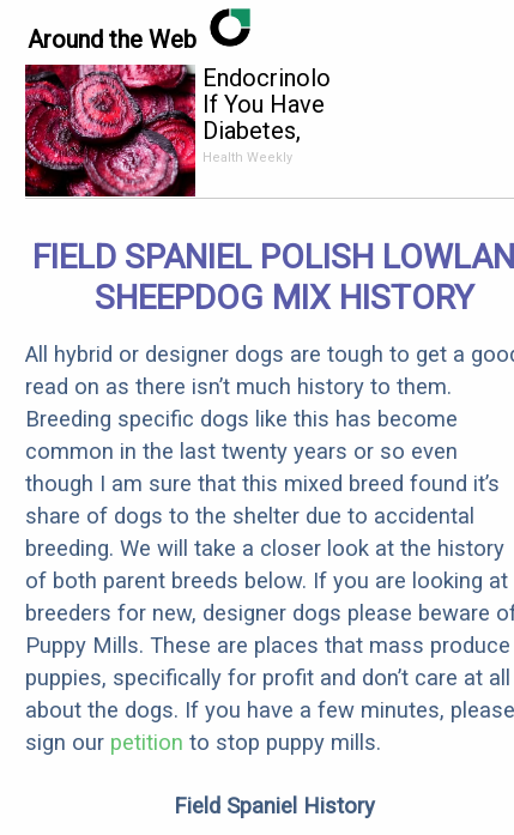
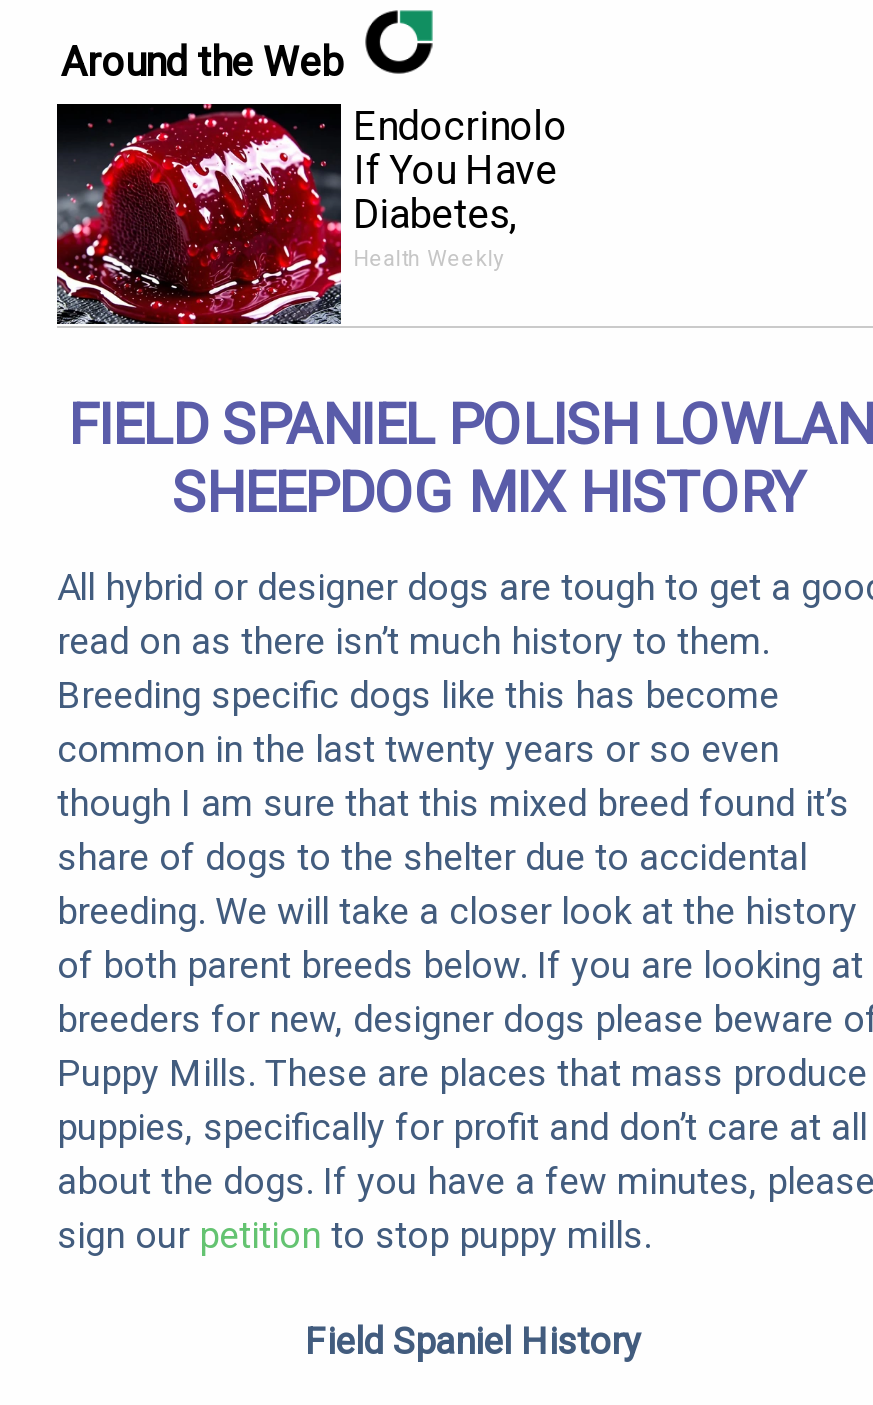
[24,63,196,198] [image] -> [55,102,343,326] [image]

